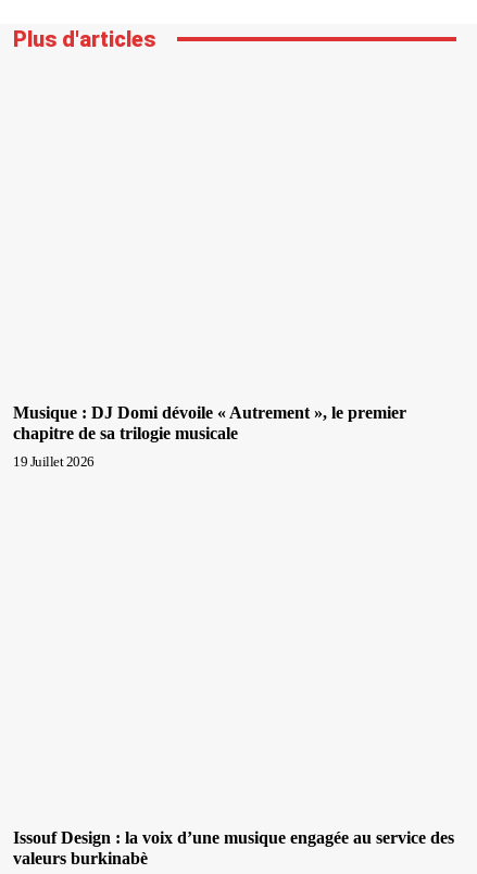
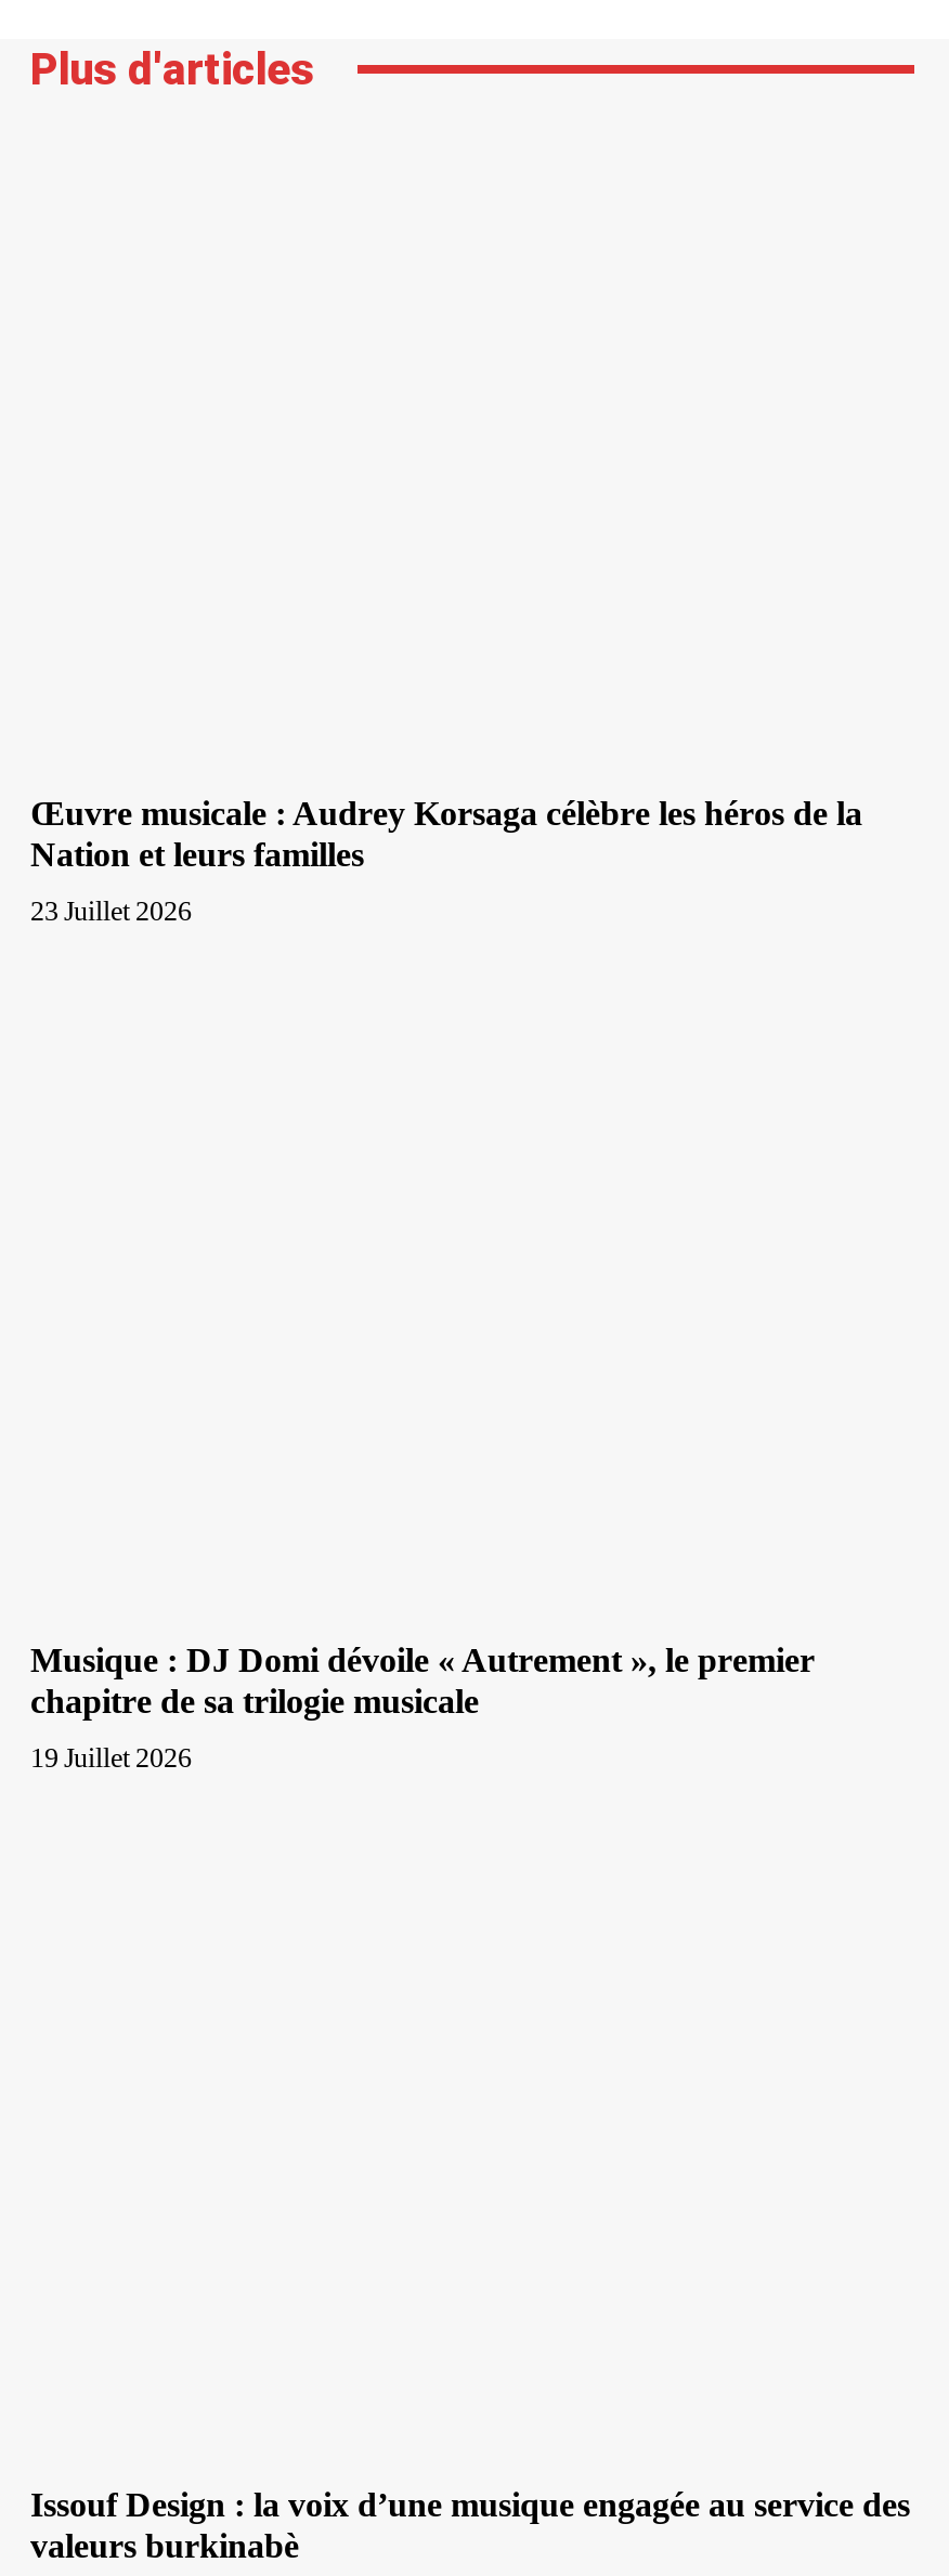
none -> [30,795,862,927] Œuvre musicale : Audrey Korsaga célèbre les héros de la | Nation et leurs familles | 23 Juillet 2026

